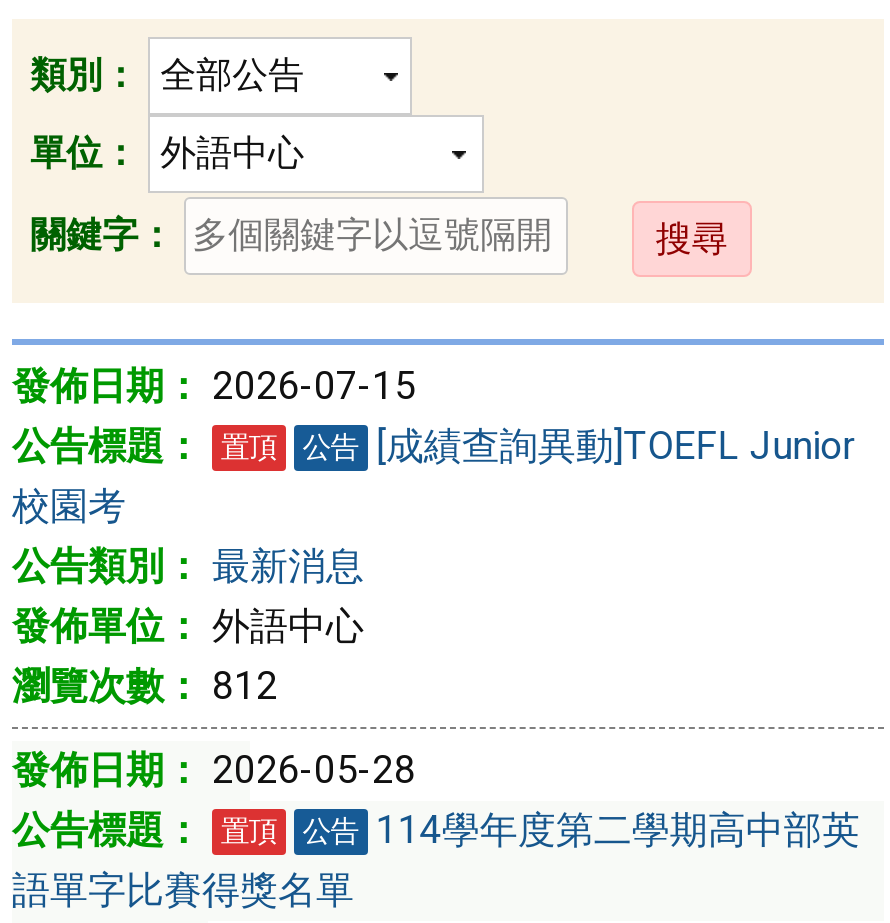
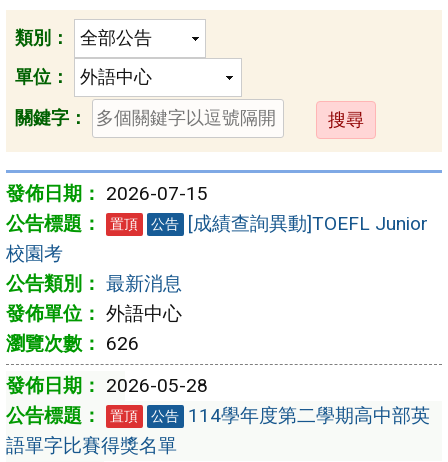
[212,662,278,708] 812 -> [106,331,139,354] 626

